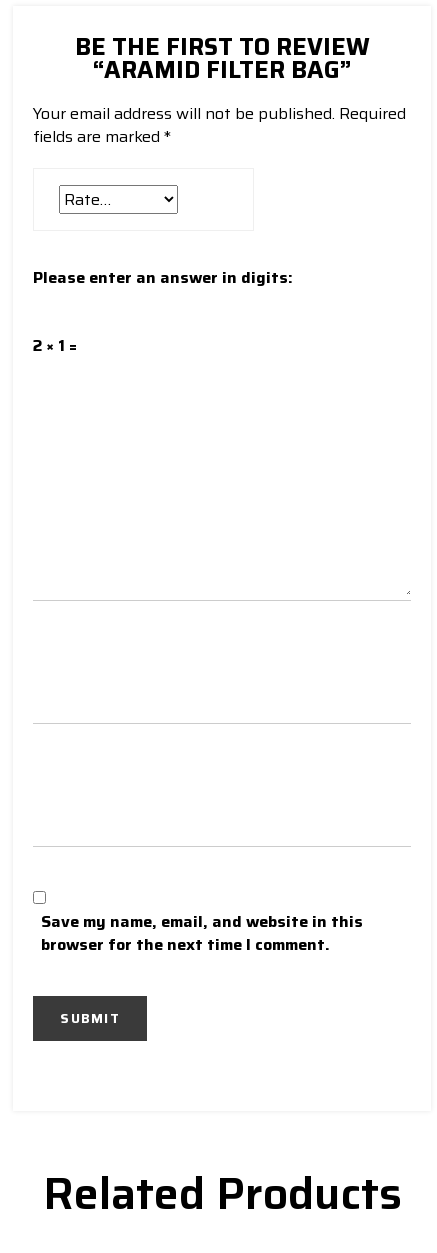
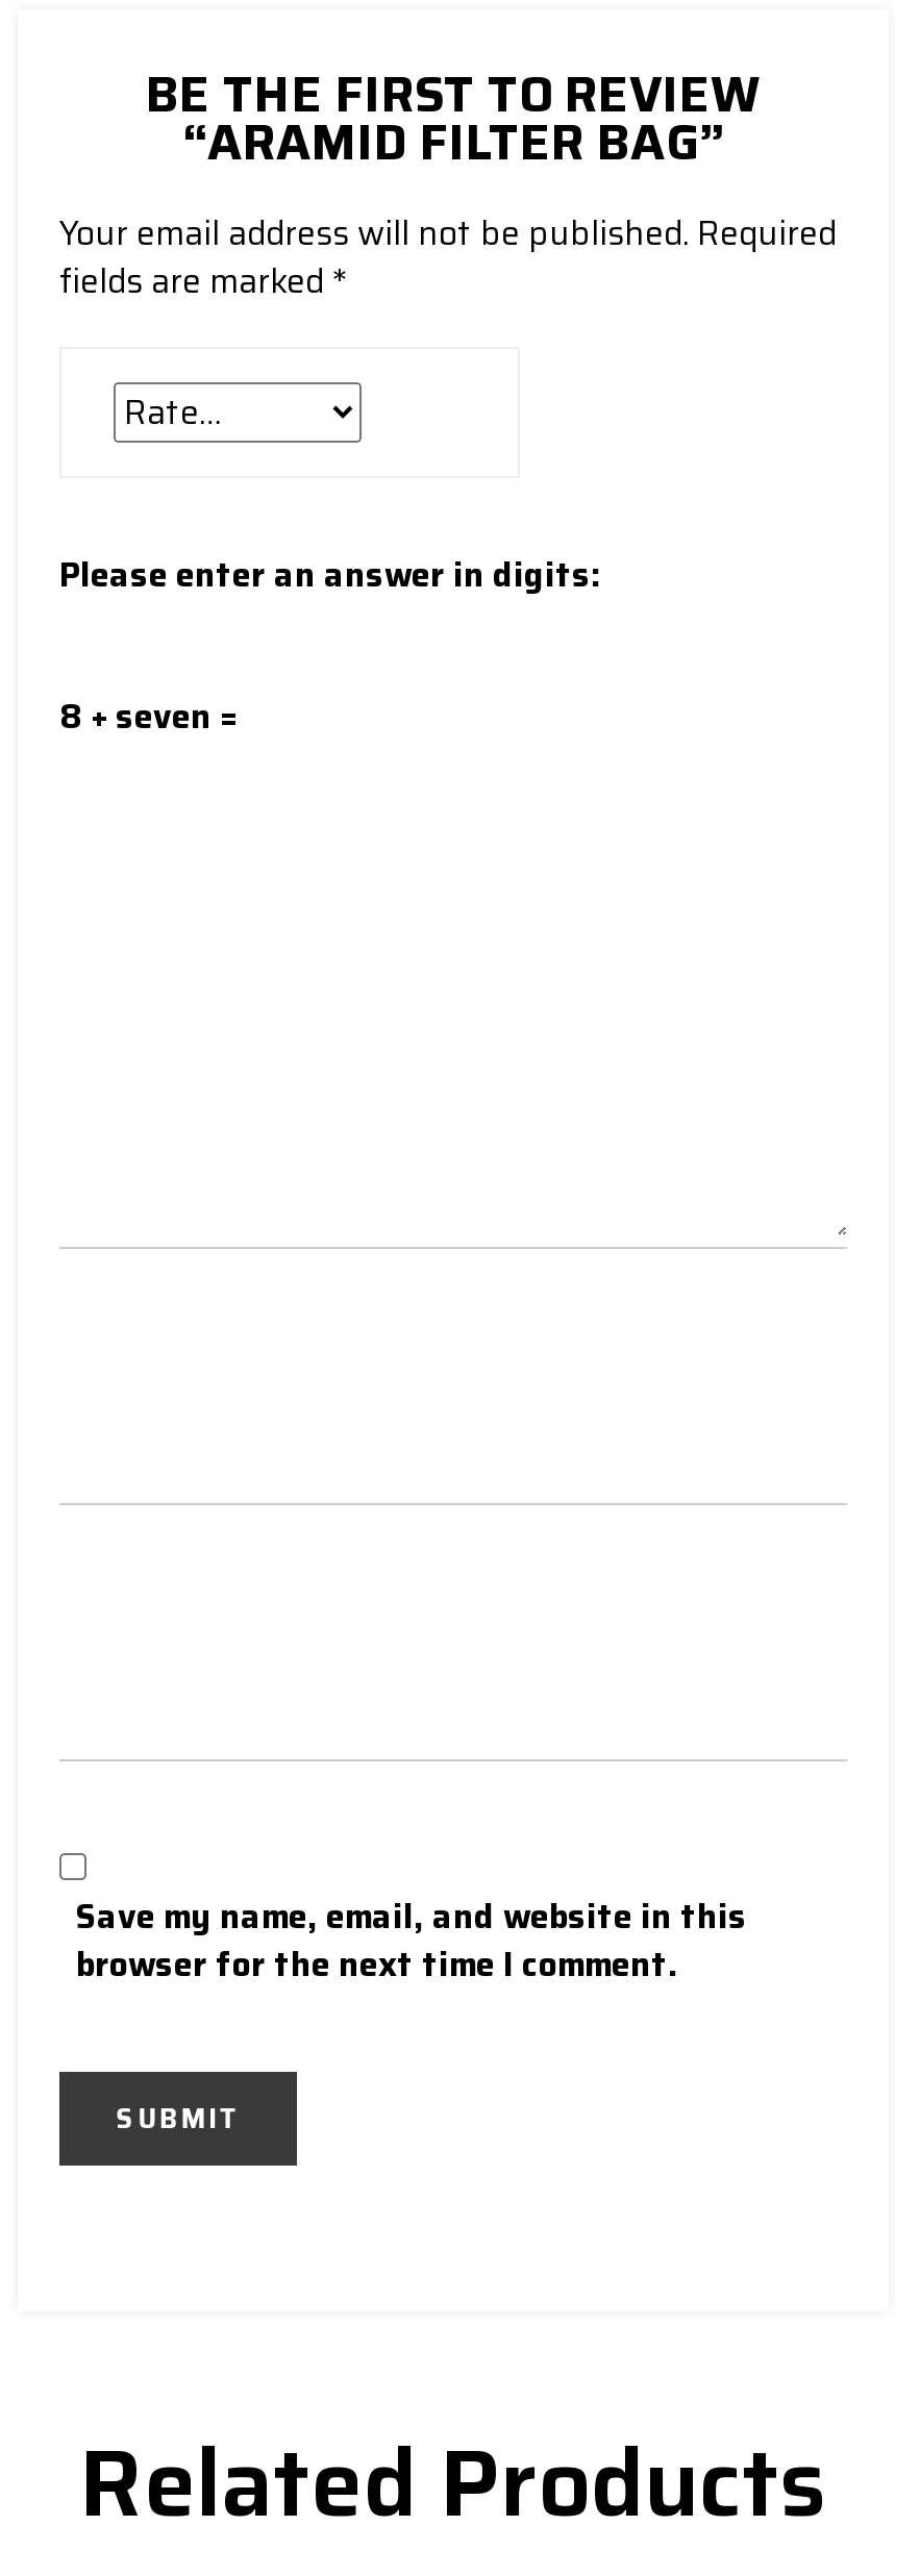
[33,333,77,358] 2 × 1 = -> [59,690,237,742] 8 + seven =

